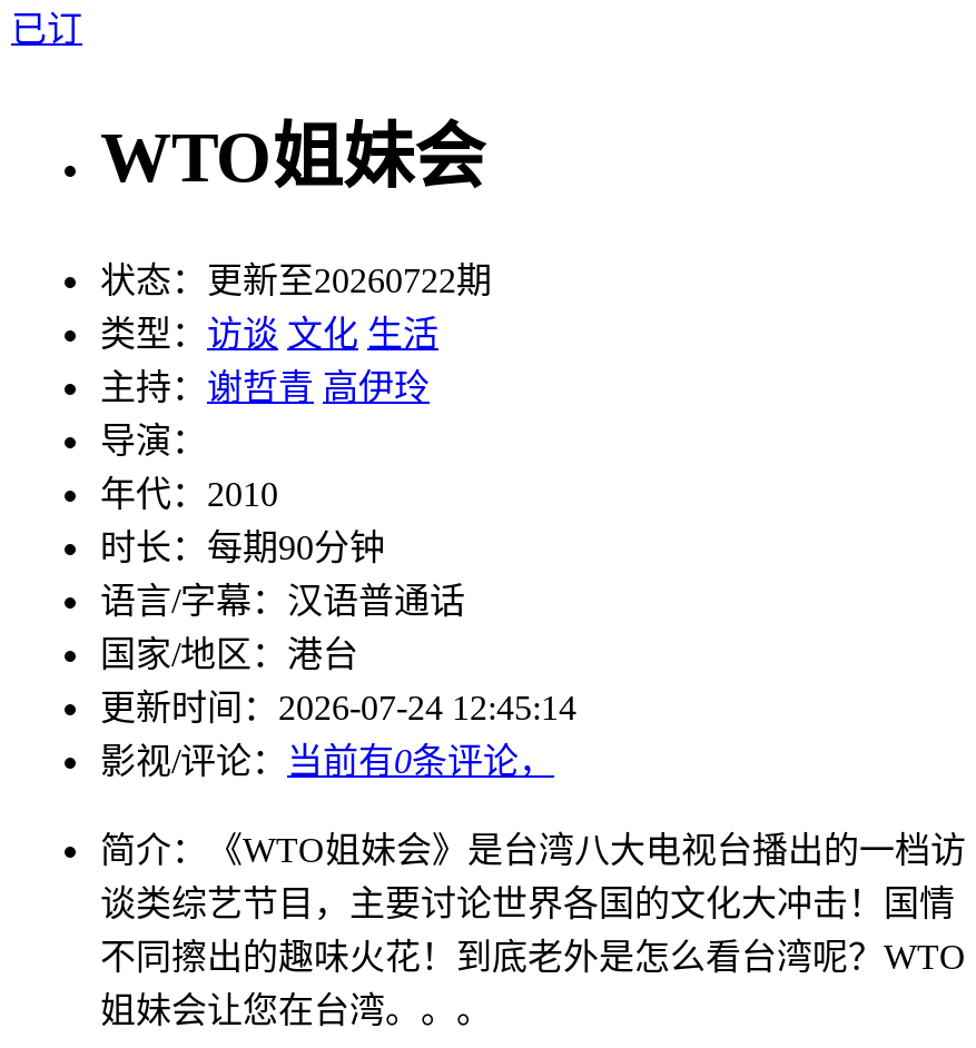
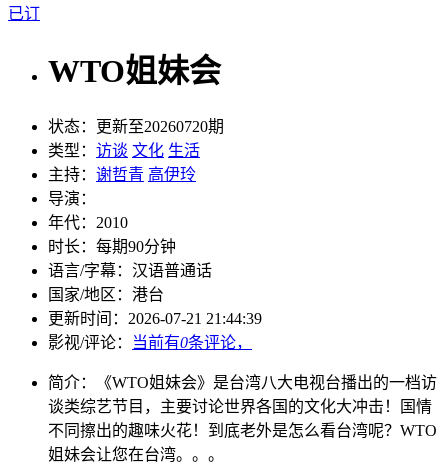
[100,261,492,299] 状态：更新至20260722期 -> [48,118,224,135] 状态：更新至20260720期
[100,688,576,726] 更新时间：2026-07-24 12:45:14 -> [48,310,262,327] 更新时间：2026-07-21 21:44:39

